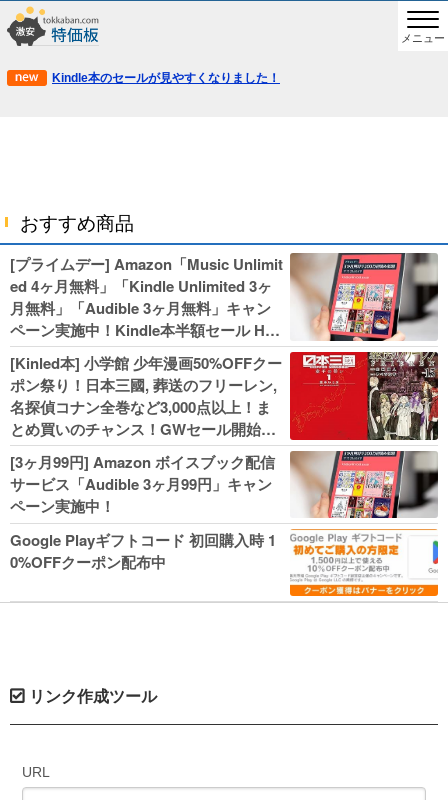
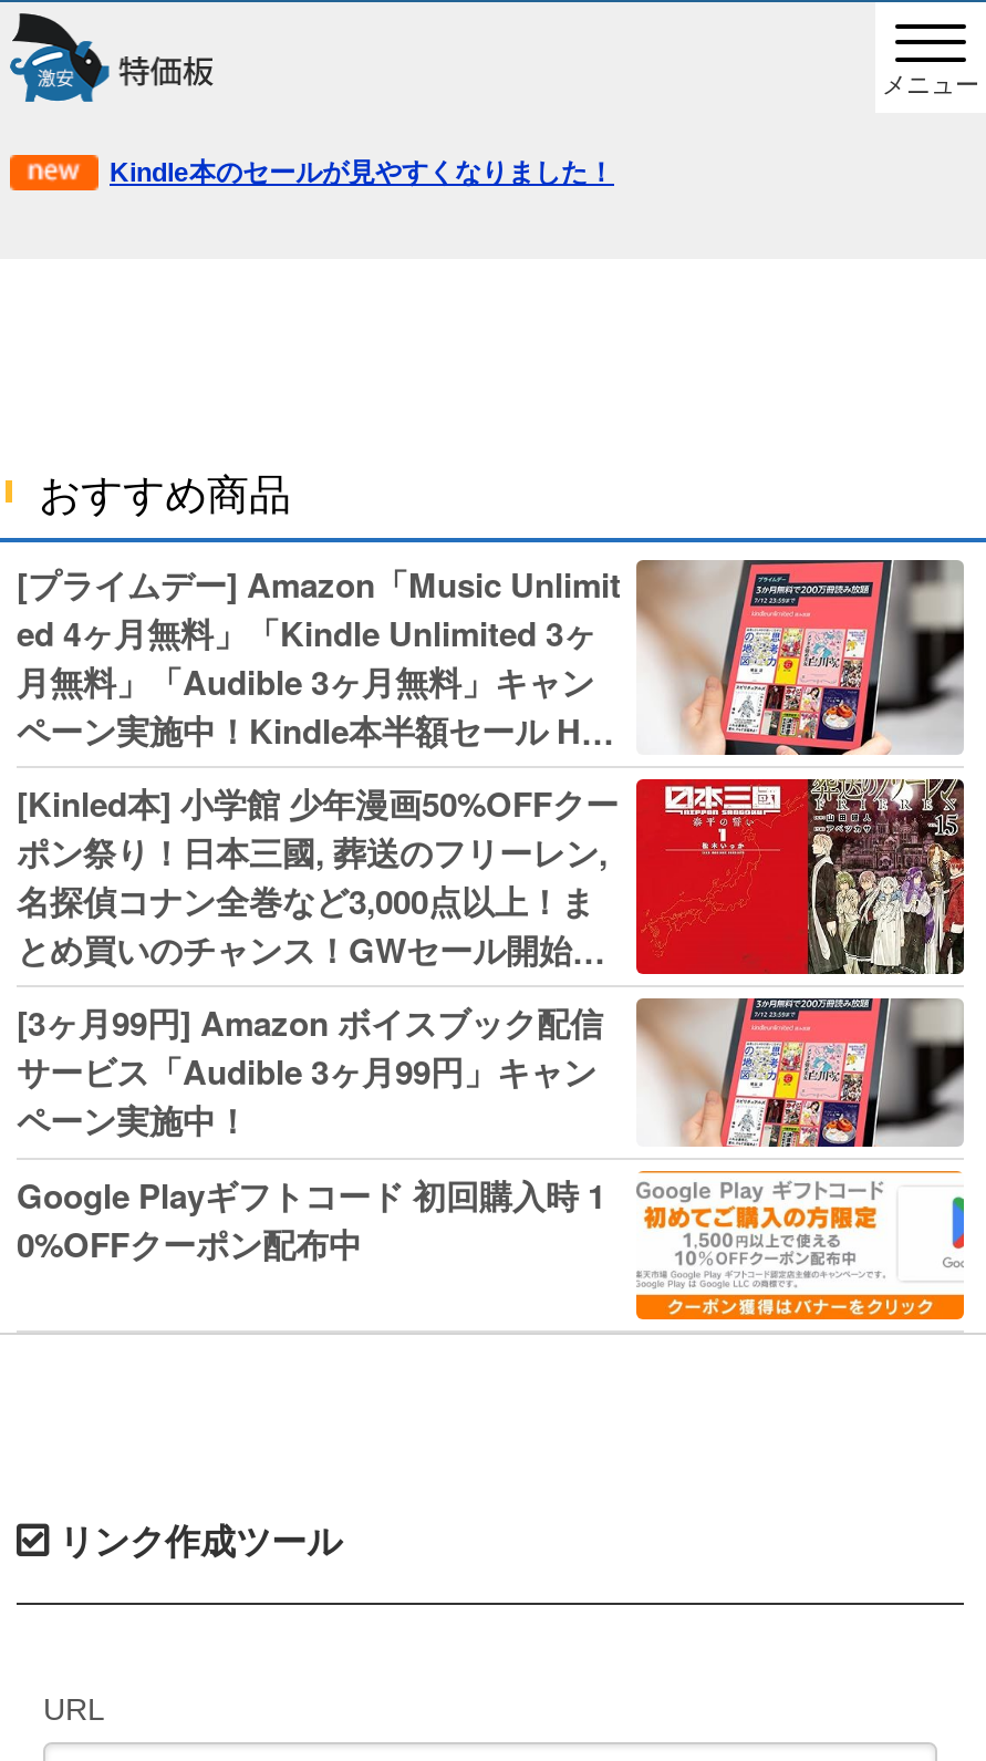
[7,6,99,47] [image] -> [10,11,214,104] [image]

